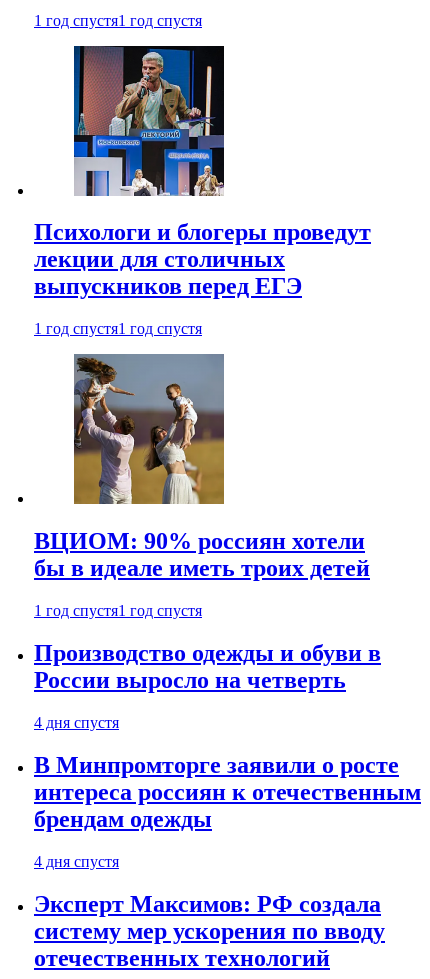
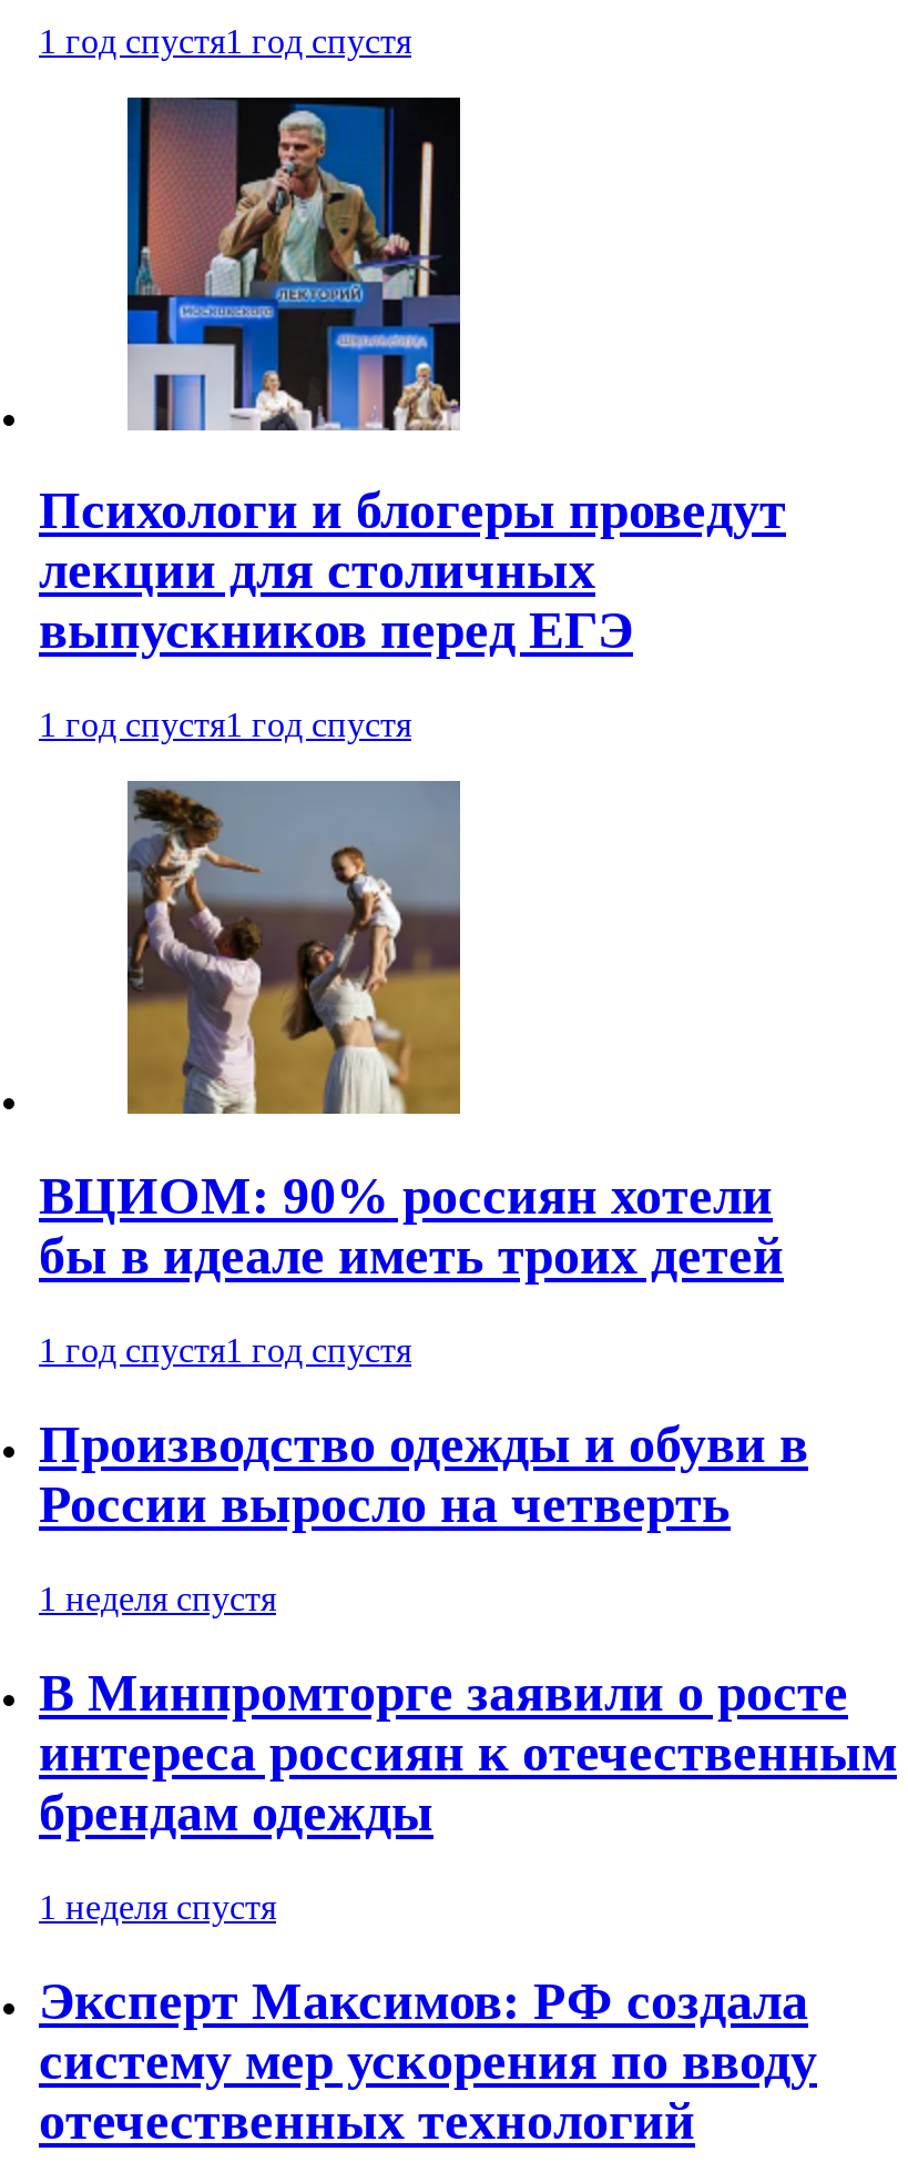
[34,714,119,731] 4 дня спустя -> [39,1579,276,1617] 1 неделя спустя
[34,853,119,870] 4 дня спустя -> [39,1888,276,1925] 1 неделя спустя

